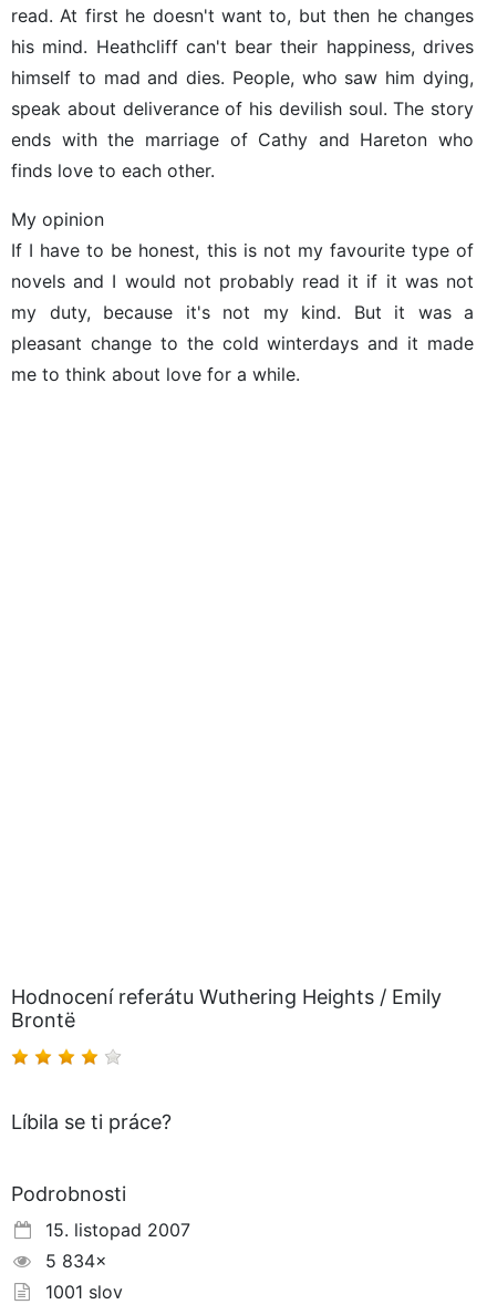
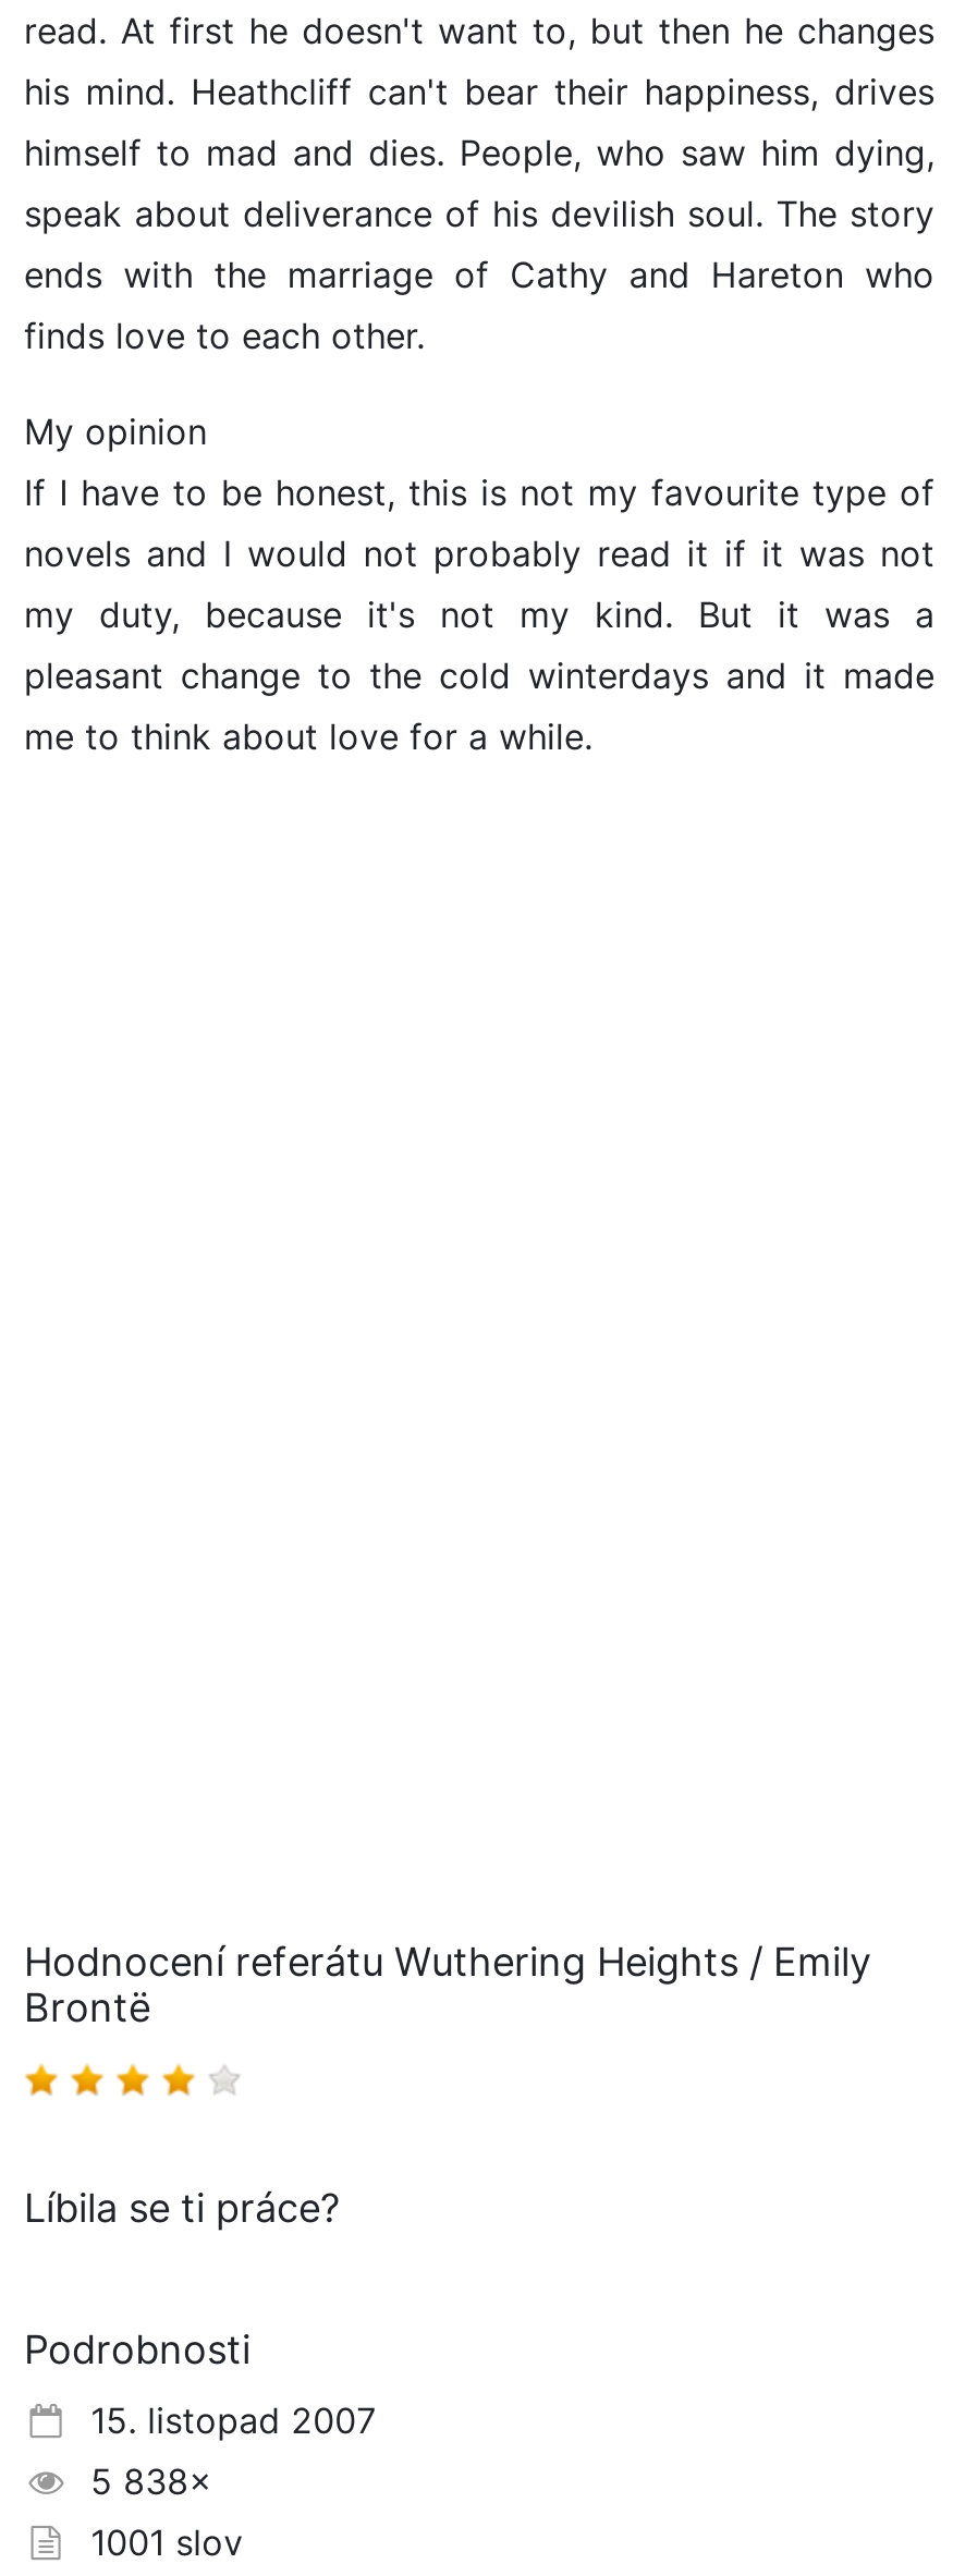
[34,1250,107,1272] 5 834× -> [69,2460,213,2504] 5 838×

